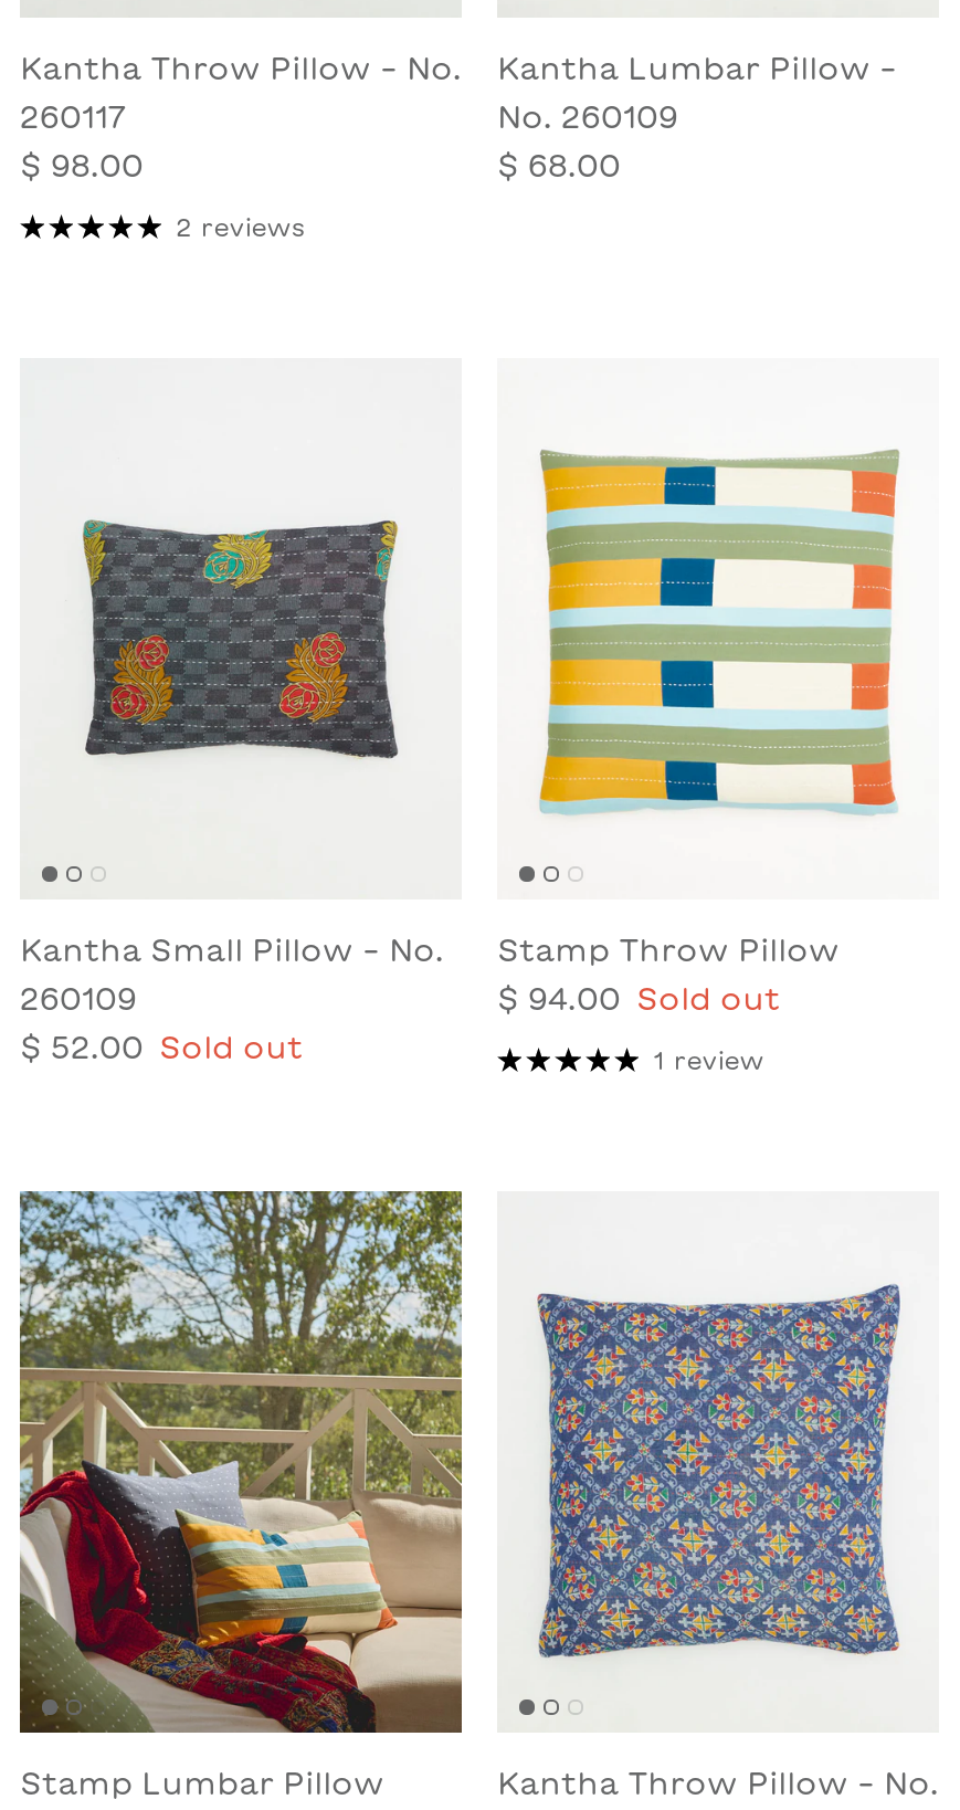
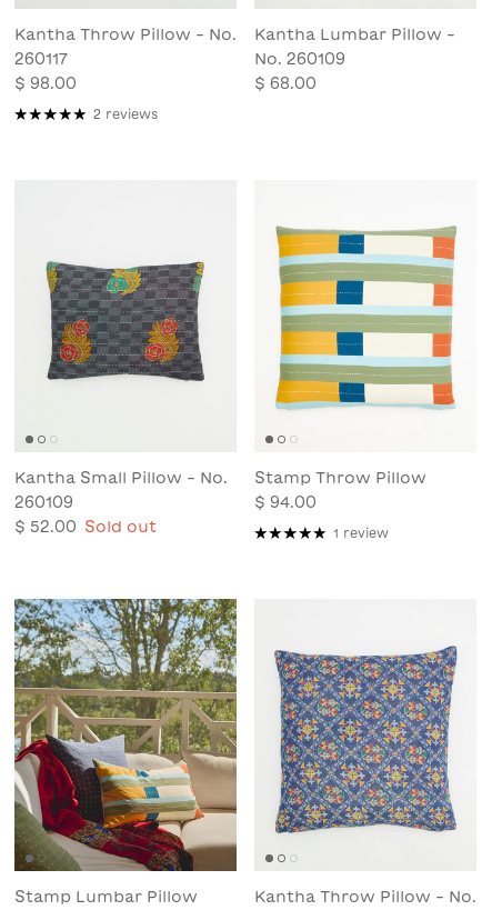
[497,985,780,1016] $ 94.00 Sold out -> [254,495,317,511] $ 94.00

